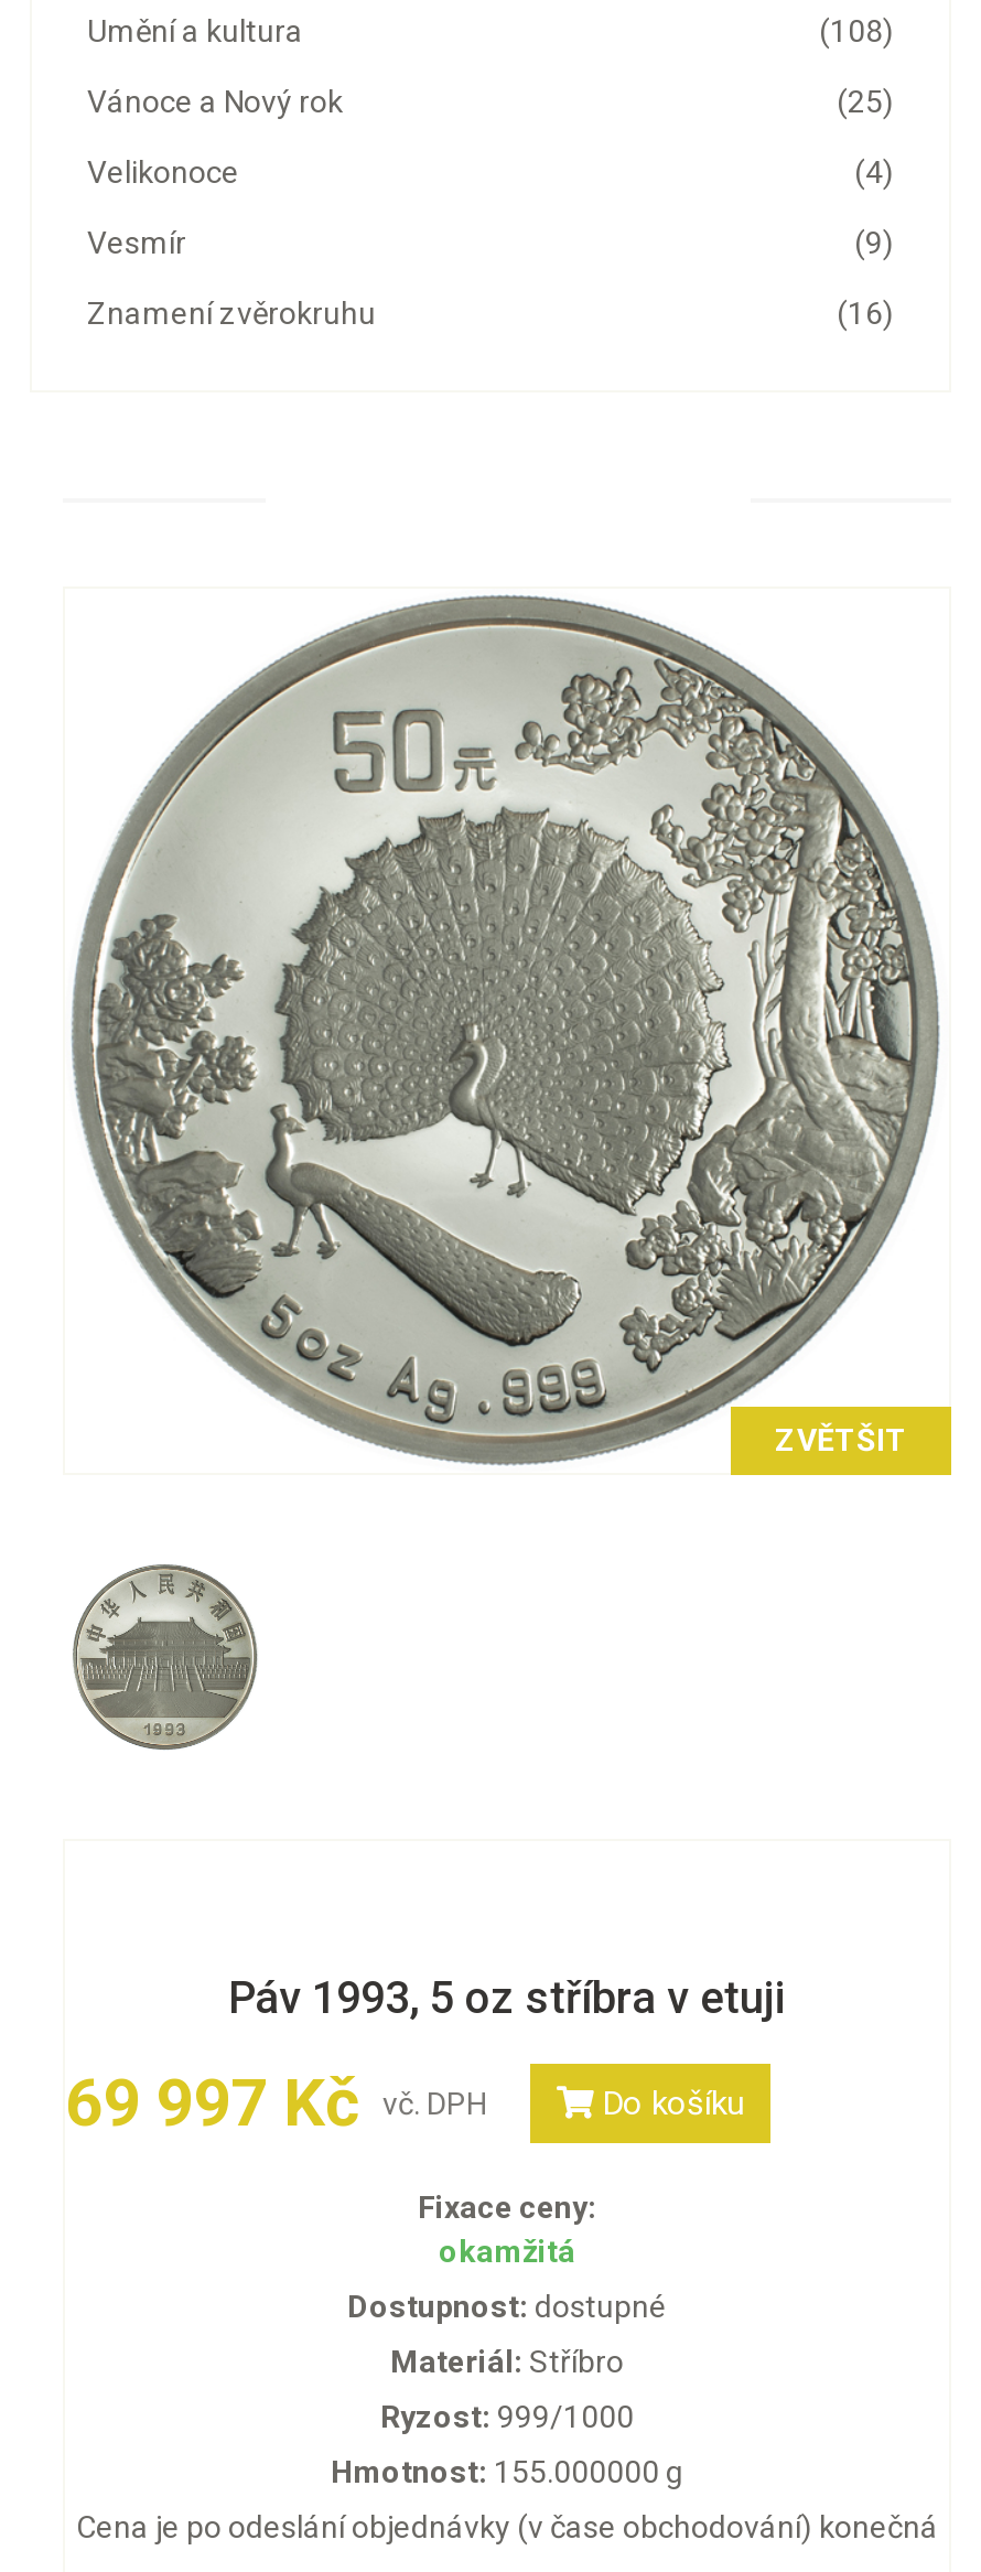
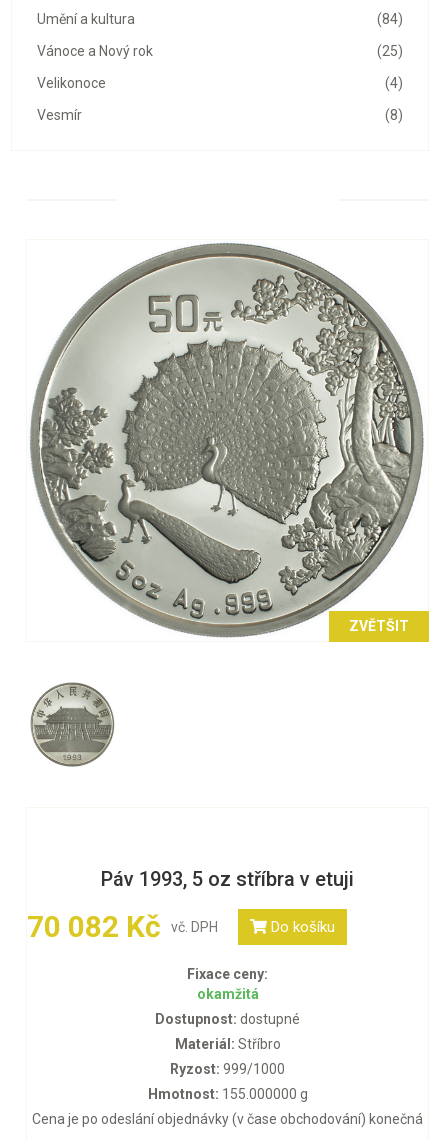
[819,14,894,49] (108) -> [377,11,403,27] (84)
[854,226,894,261] (9) -> [385,107,403,123] (8)
[87,296,894,331] (16) | Znamení zvěrokruhu -> none
[65,2064,486,2142] 69 997 Kč vč. DPH -> [27,909,218,944] 70 082 Kč vč. DPH

